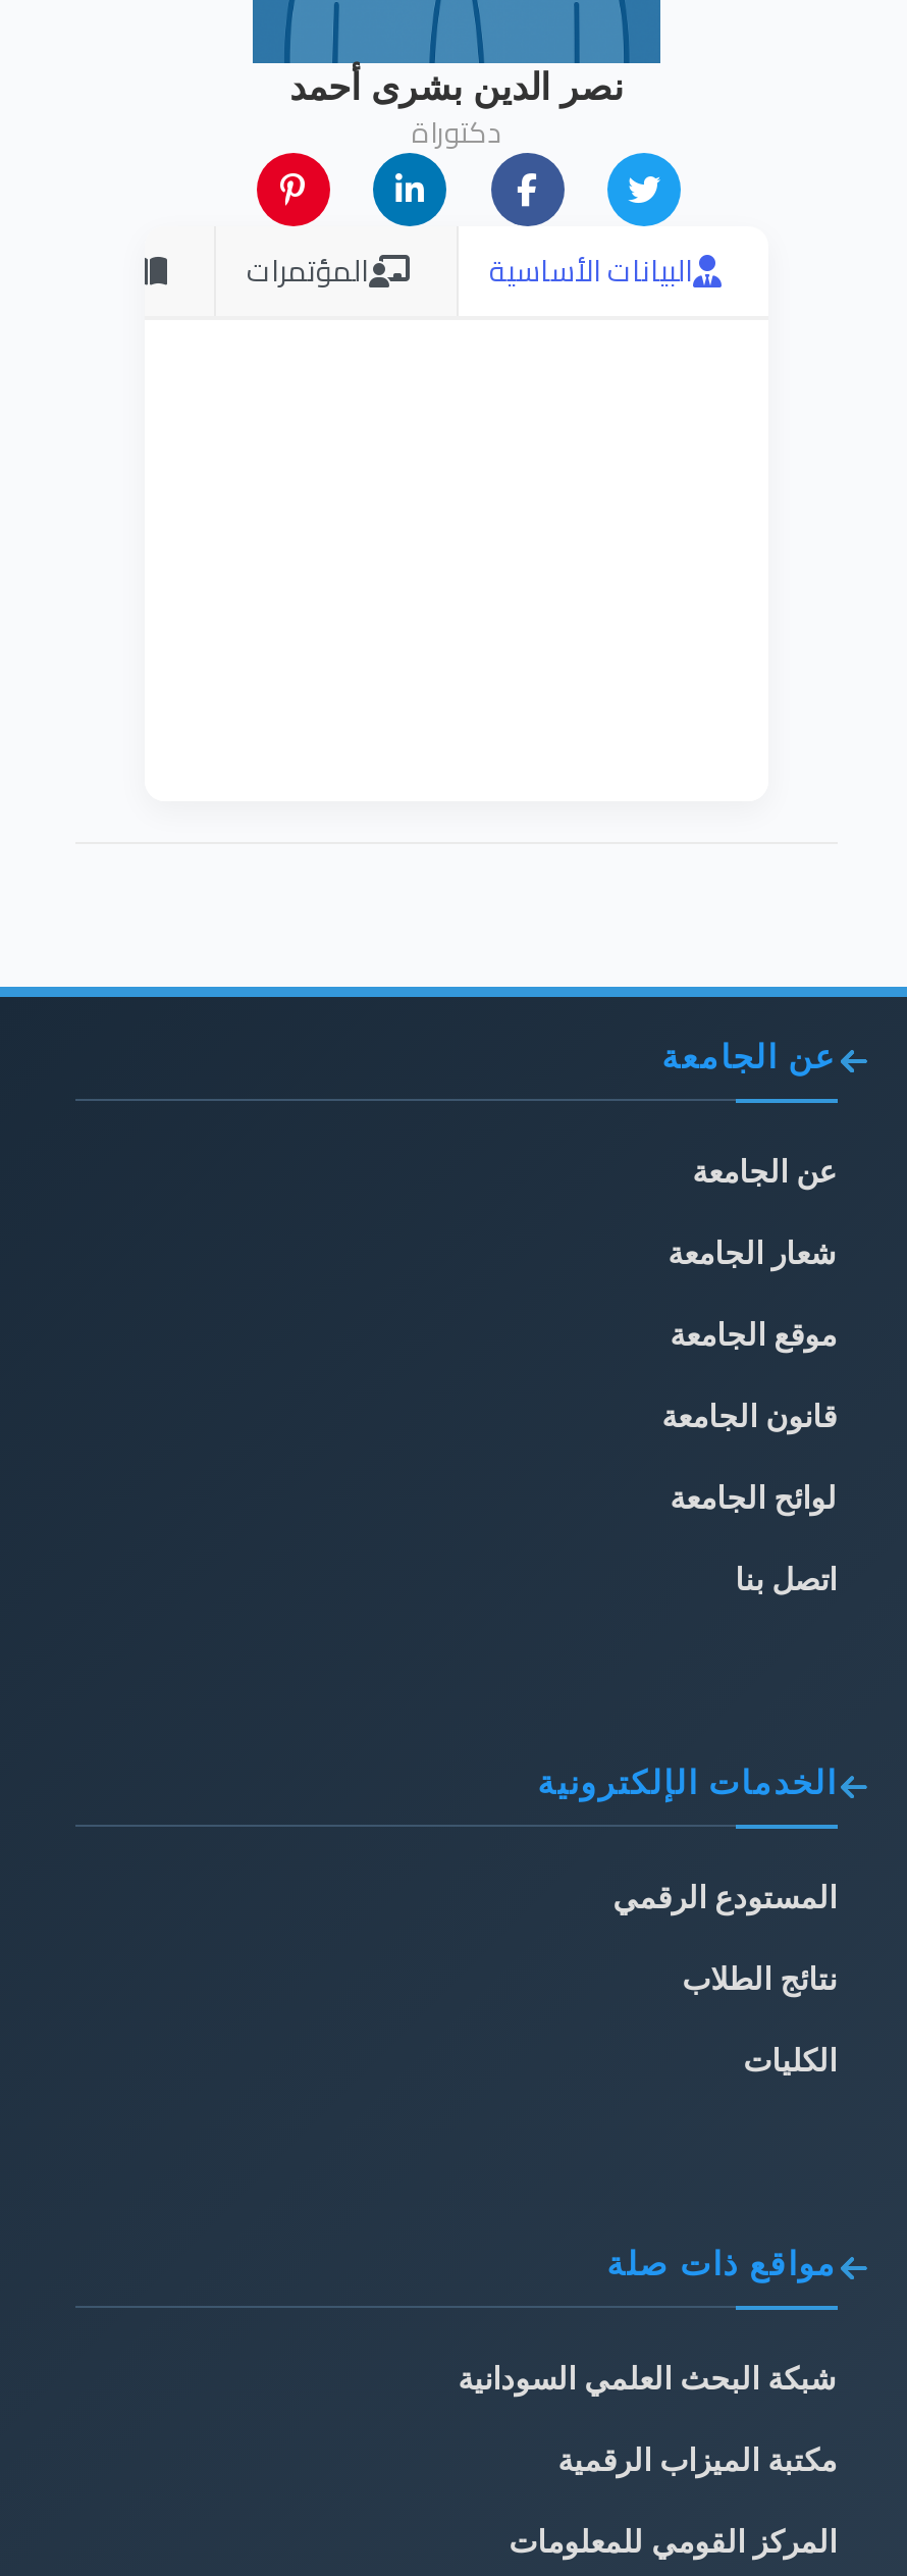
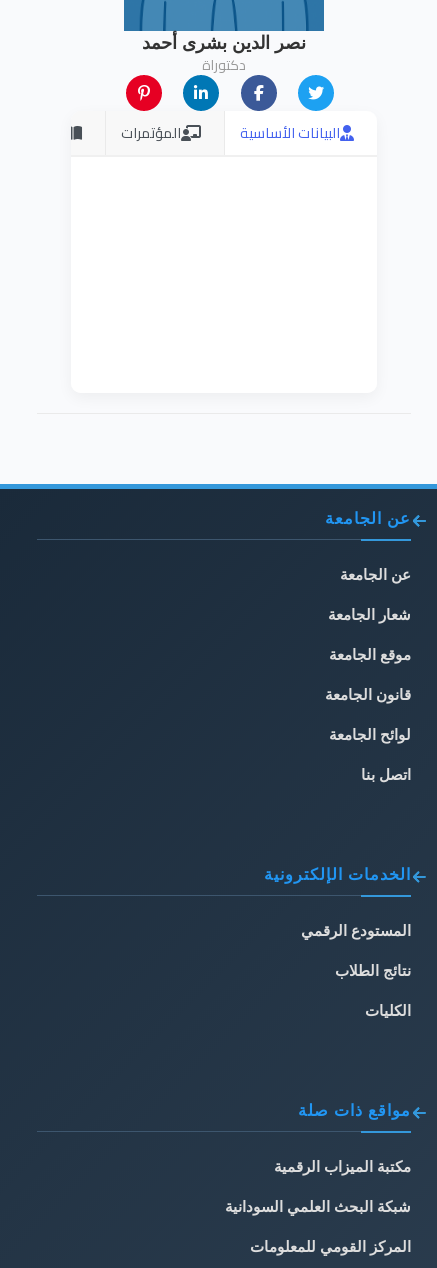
moved [458,2357,837,2398] -> [225,1196,411,1216]: شبكة البحث العلمي السودانية
moved [558,2438,837,2479] -> [274,1156,411,1176]: مكتبة الميزاب الرقمية

